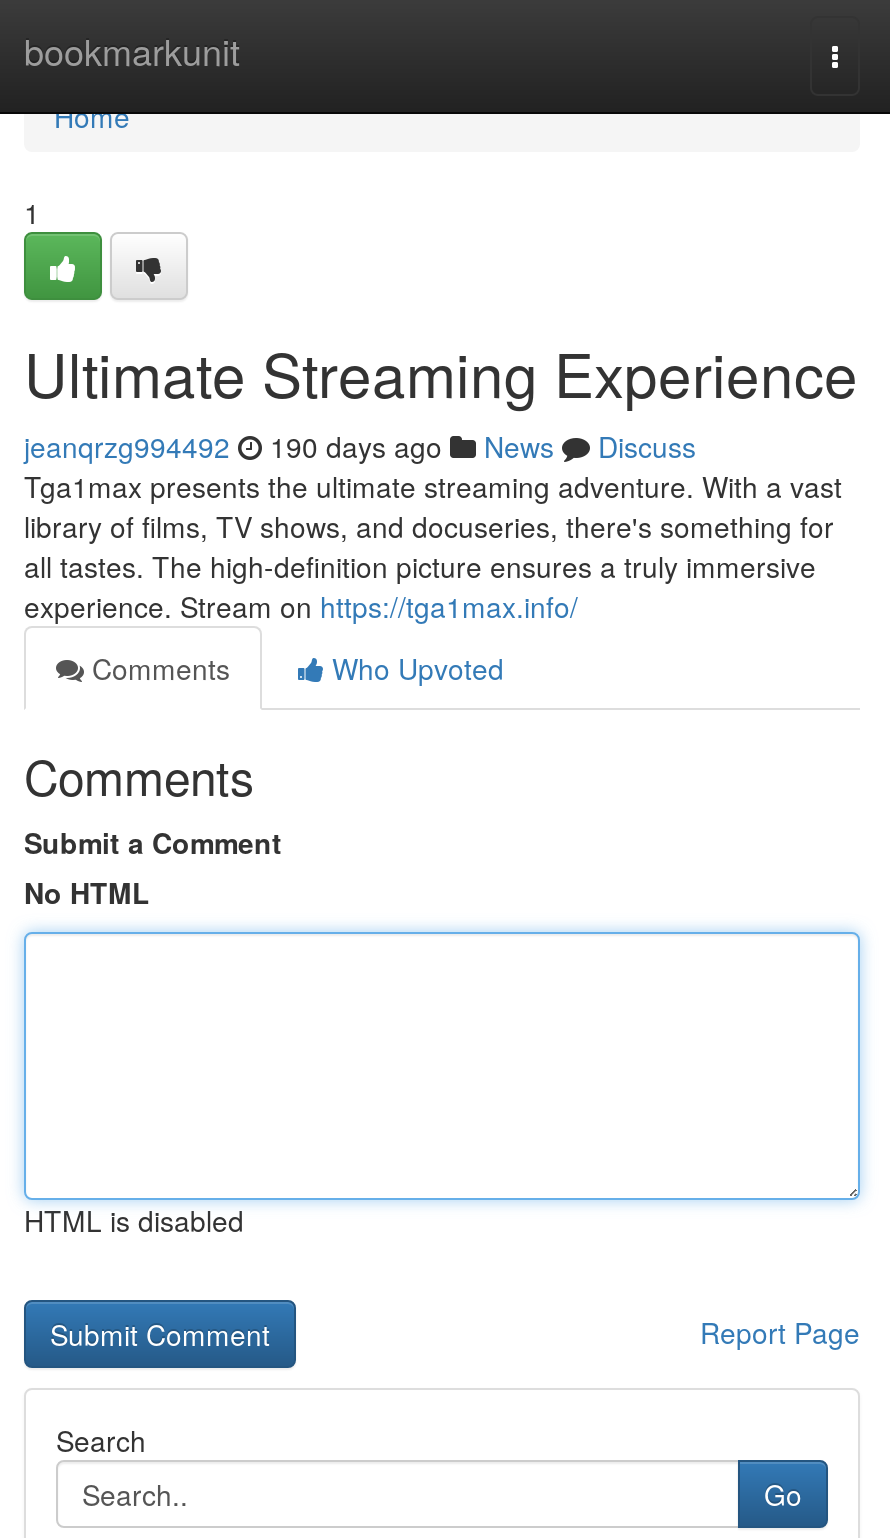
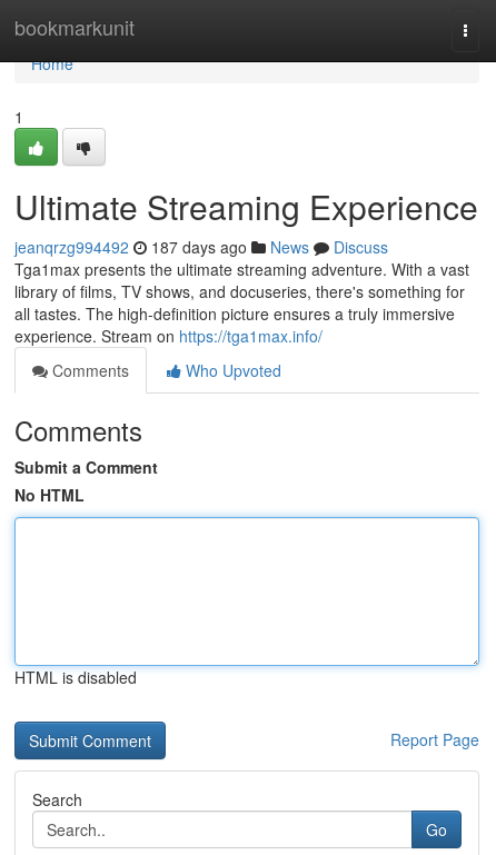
[24,426,696,466] jeanqrzg994492 190 days ago News Discuss -> [14,236,388,258] jeanqrzg994492 187 days ago News Discuss

